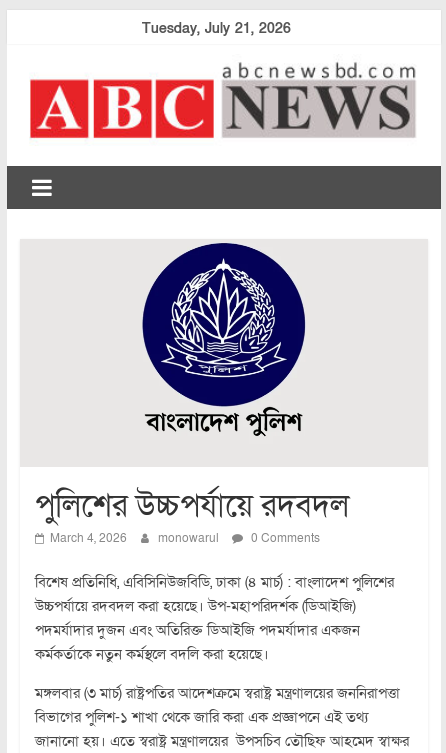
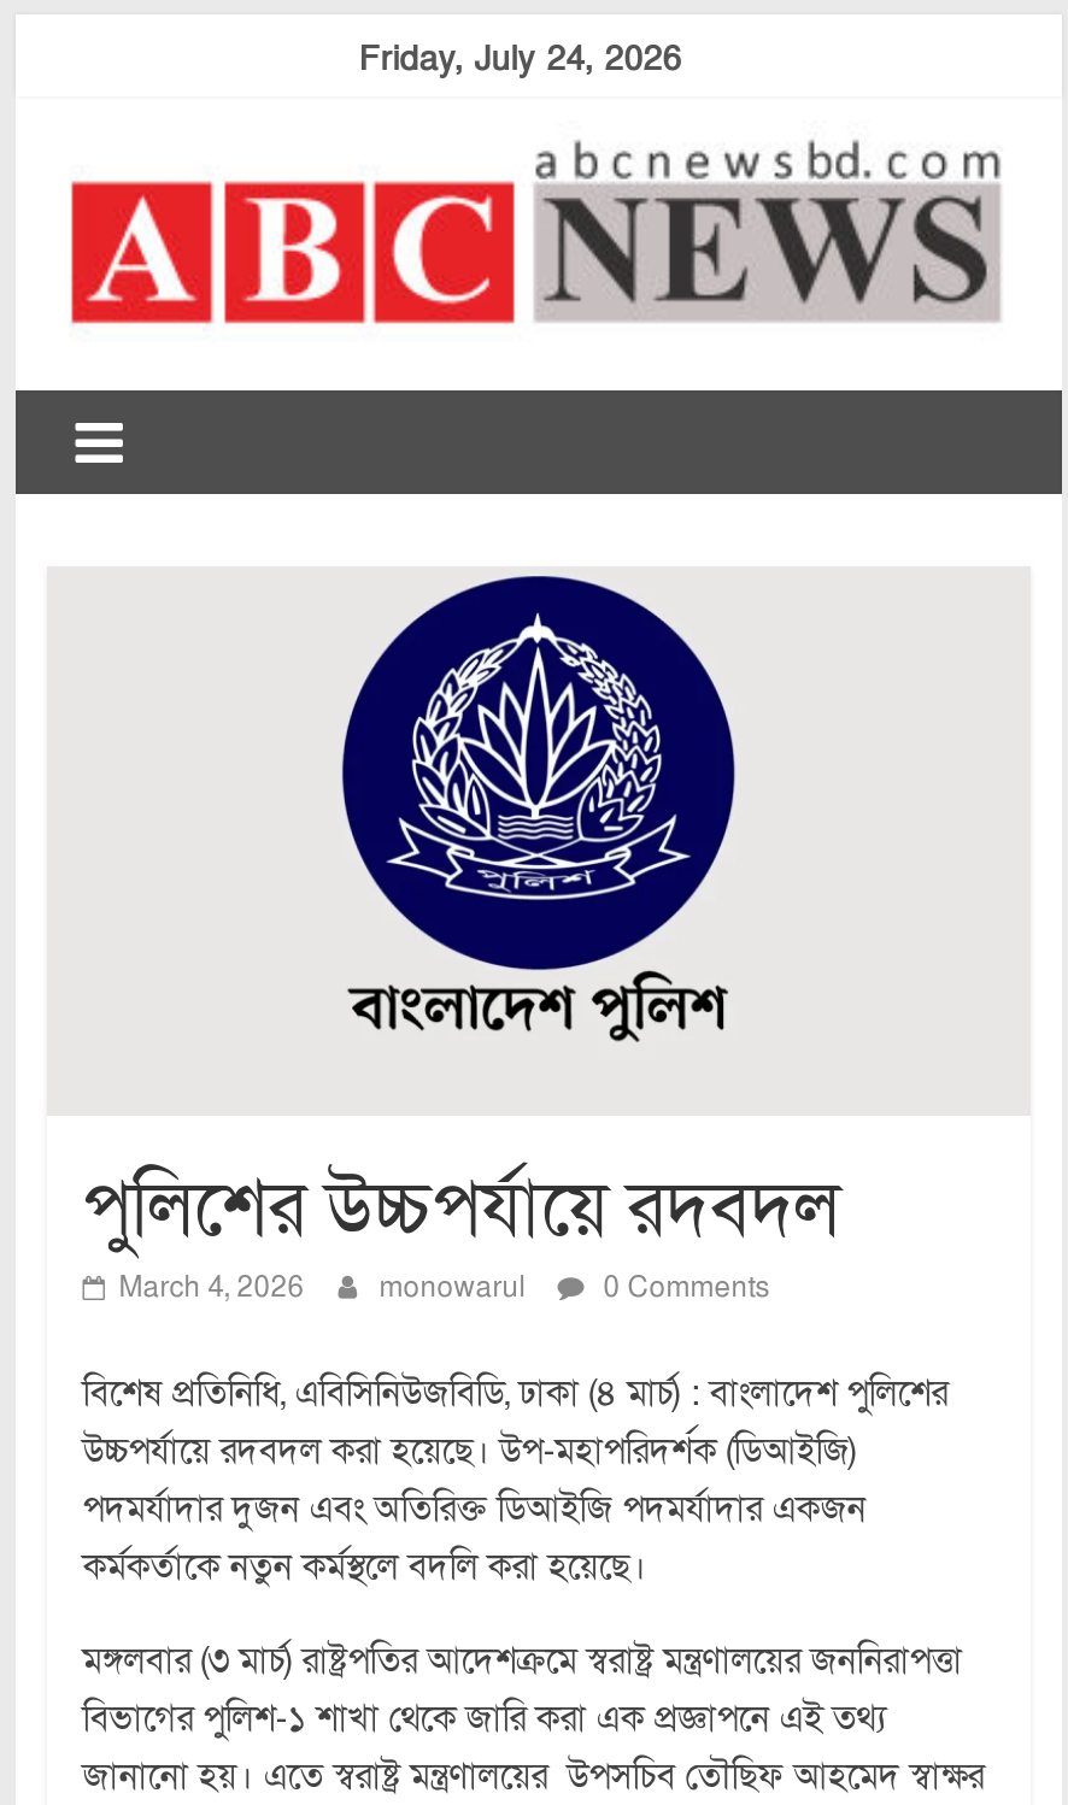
[142,19,291,38] Tuesday, July 21, 2026 -> [359,36,682,82] Friday, July 24, 2026

